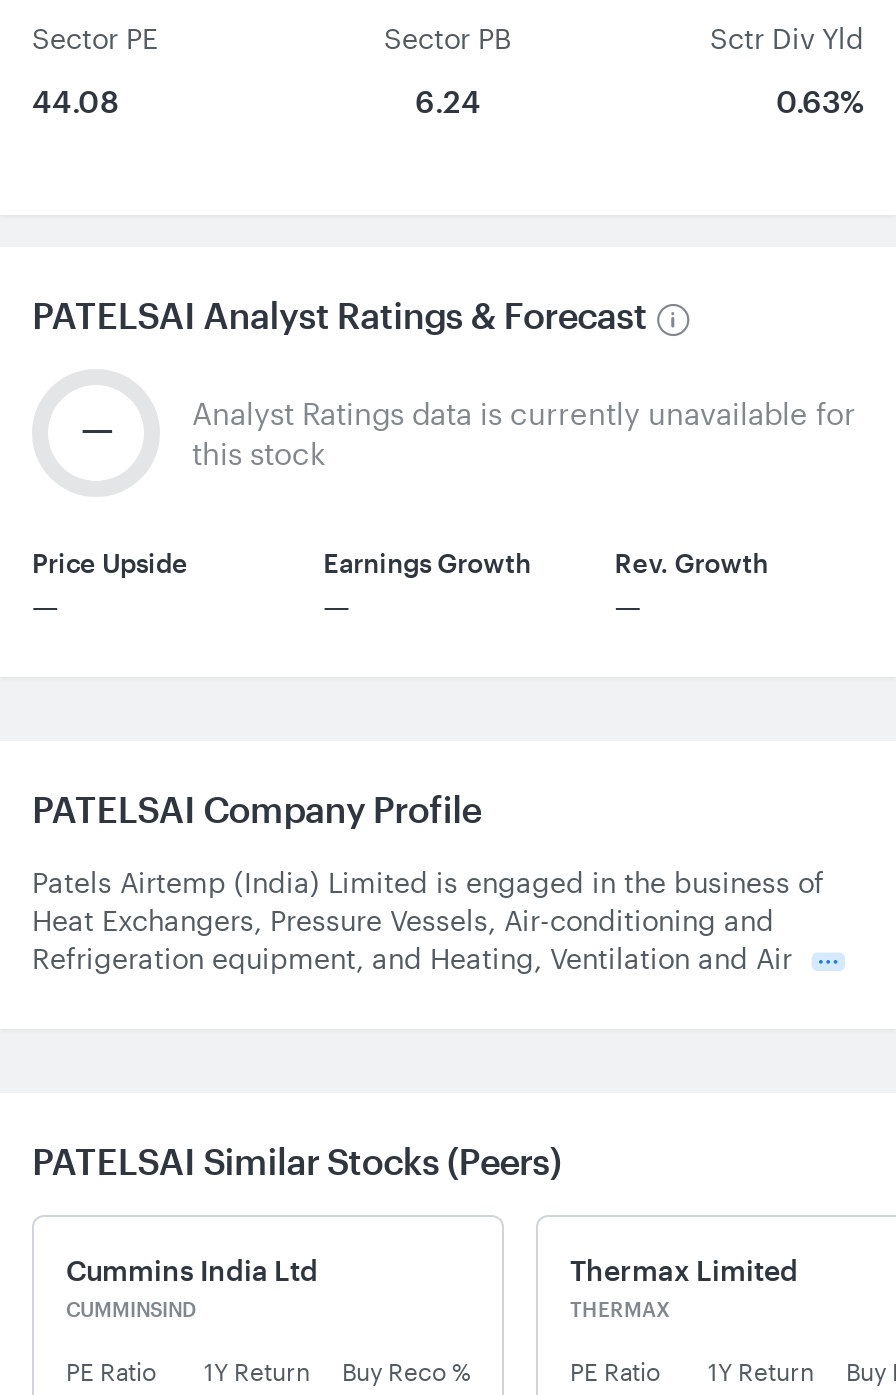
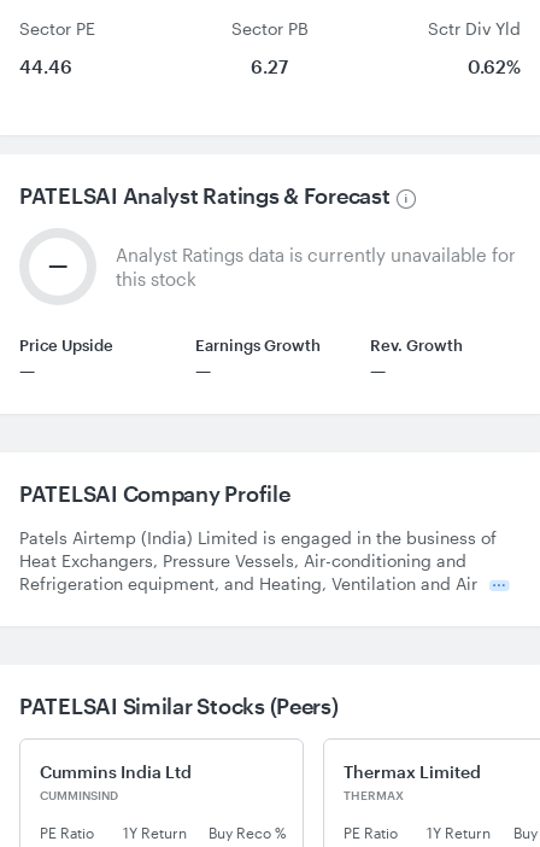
[32,83,118,119] 44.08 -> [19,56,72,77] 44.46
[415,83,481,119] 6.24 -> [251,56,289,77] 6.27
[776,83,864,119] 0.63% -> [468,56,521,77] 0.62%

